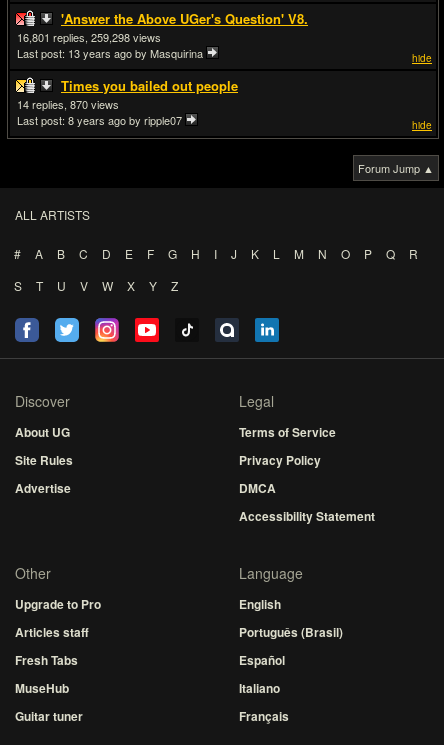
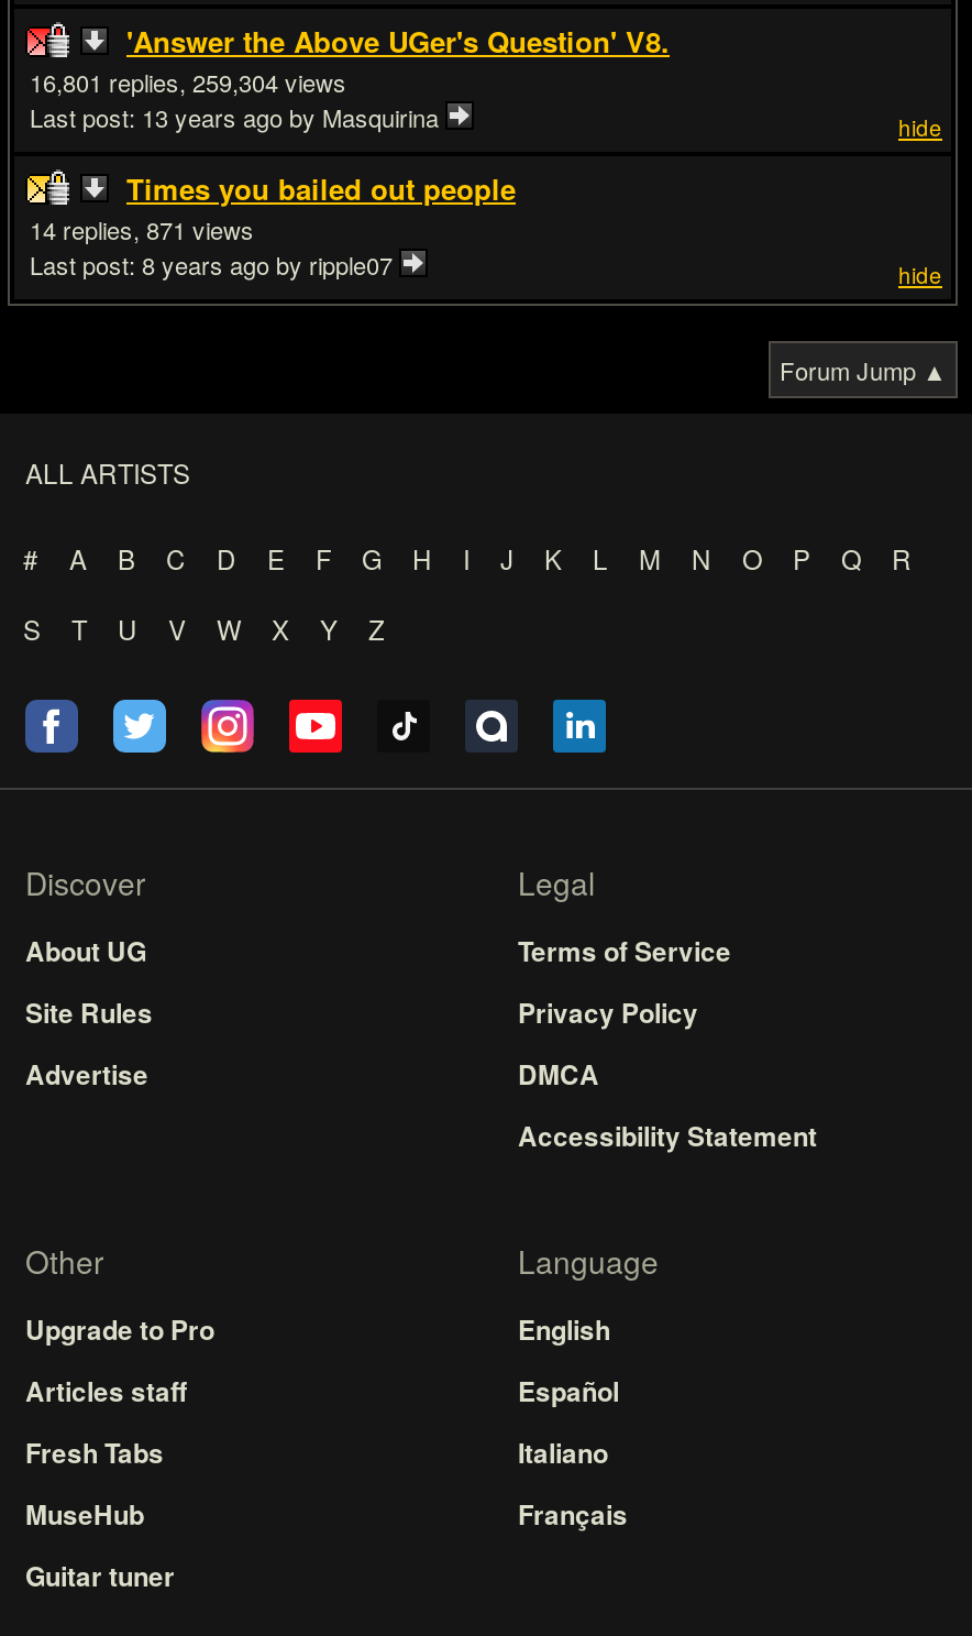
[91,28,130,44] 259,298 -> [192,63,278,98] 259,304
[70,95,88,111] 870 -> [146,210,186,245] 871
[239,622,343,640] Português (Brasil) -> none
moved [239,650,289,724] -> [518,1370,628,1533]: Español | Italiano | Français

